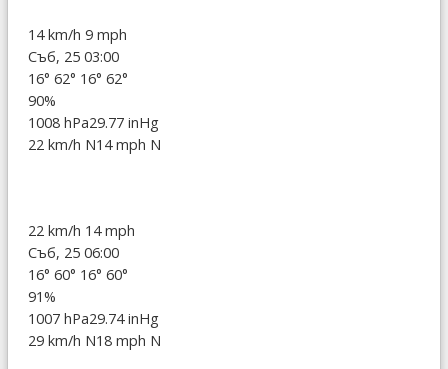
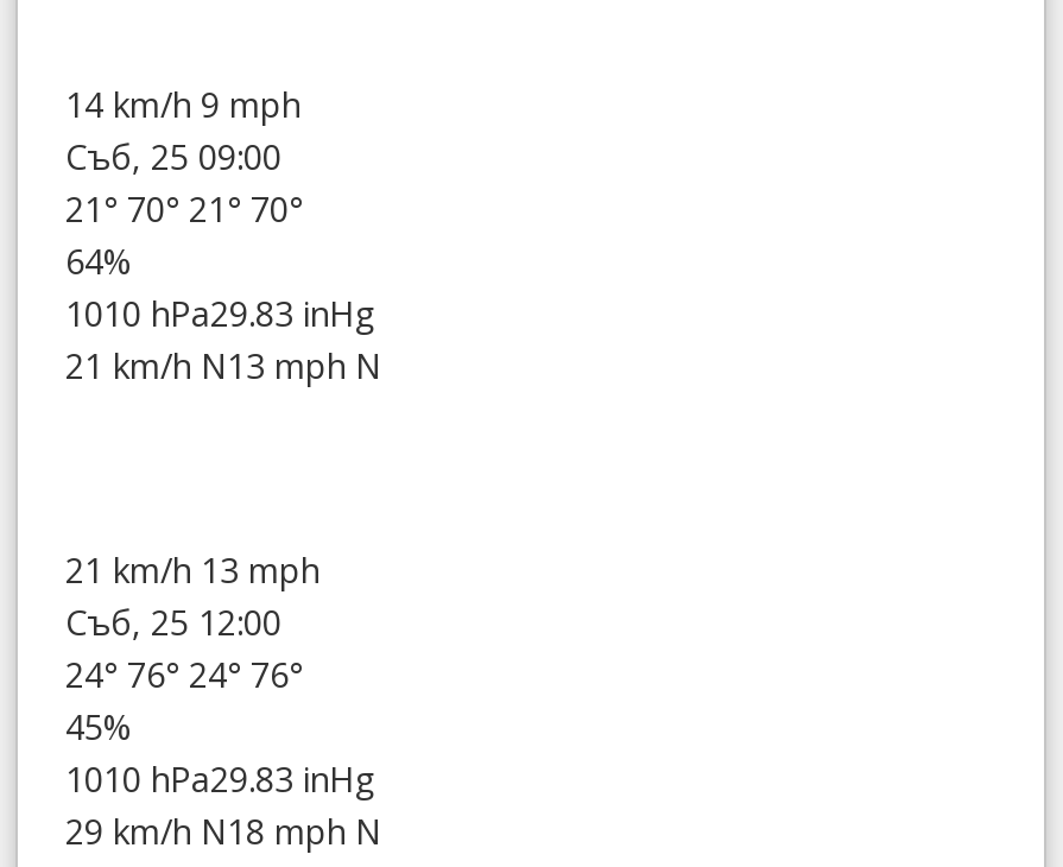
[28,47,119,66] Съб, 25 03:00 -> [65,134,281,179] Съб, 25 09:00
[28,69,128,88] 16° 62° 16° 62° -> [65,186,303,231] 21° 70° 21° 70°
[28,91,56,110] 90% -> [65,238,132,283] 64%
[28,113,159,132] 1008 hPa29.77 inHg -> [65,291,377,336] 1010 hPa29.83 inHg
[28,135,161,154] 22 km/h N14 mph N -> [65,343,381,388] 21 km/h N13 mph N
[28,221,135,240] 22 km/h 14 mph -> [65,547,319,592] 21 km/h 13 mph
[28,243,119,262] Съб, 25 06:00 -> [65,599,281,644] Съб, 25 12:00
[28,265,128,284] 16° 60° 16° 60° -> [65,652,303,697] 24° 76° 24° 76°
[28,287,56,306] 91% -> [65,704,132,749] 45%
[28,309,159,328] 1007 hPa29.74 inHg -> [65,756,377,801] 1010 hPa29.83 inHg

